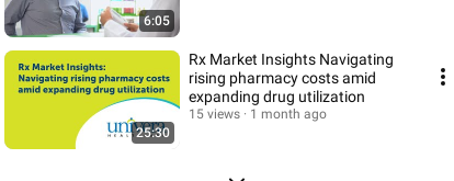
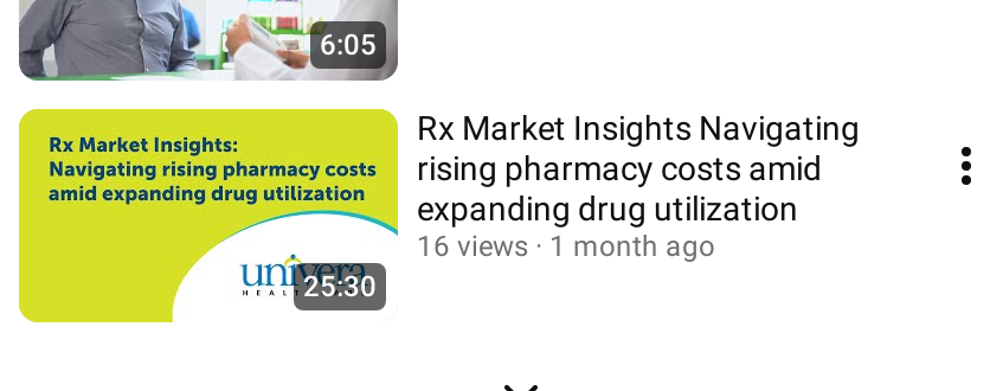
[189,106,327,121] 15 views 1 month ago -> [417,229,715,262] 16 views 1 month ago

